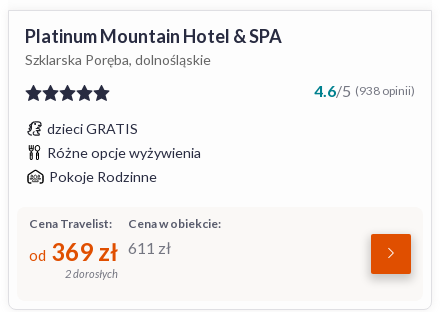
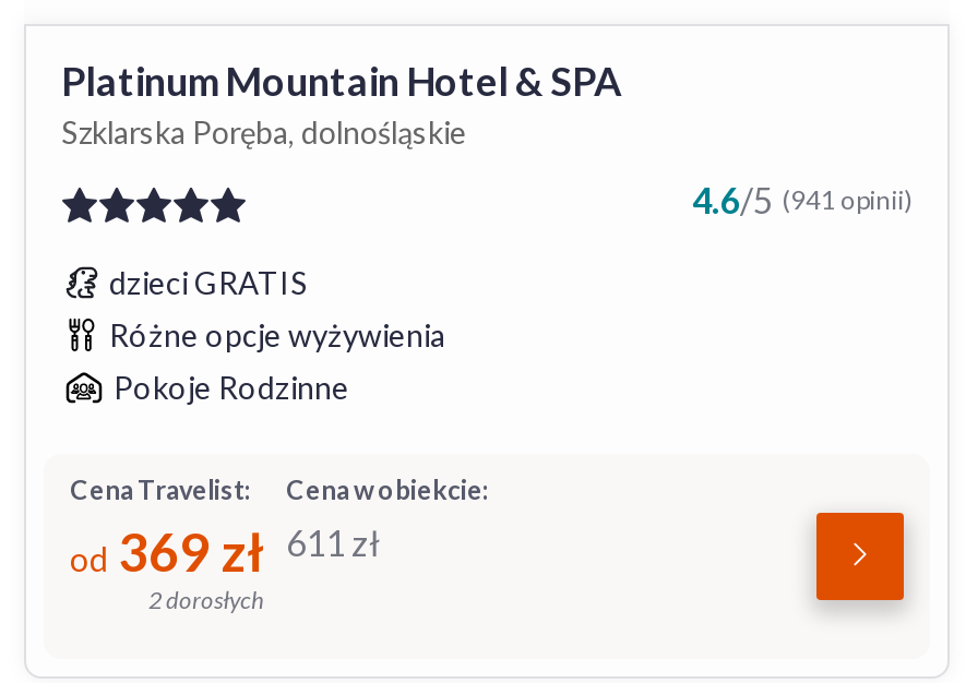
[314,81,415,100] 4.6/5 (938 opinii) -> [692,179,913,220] 4.6/5 (941 opinii)

